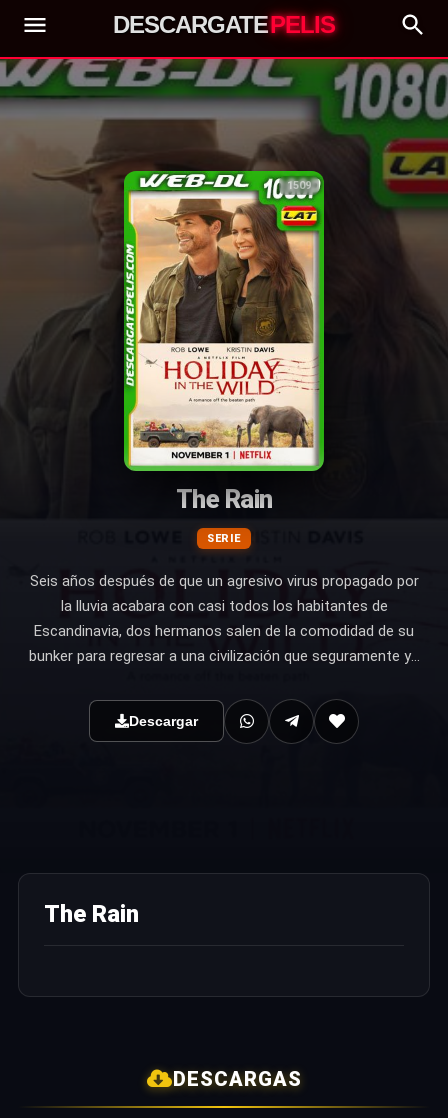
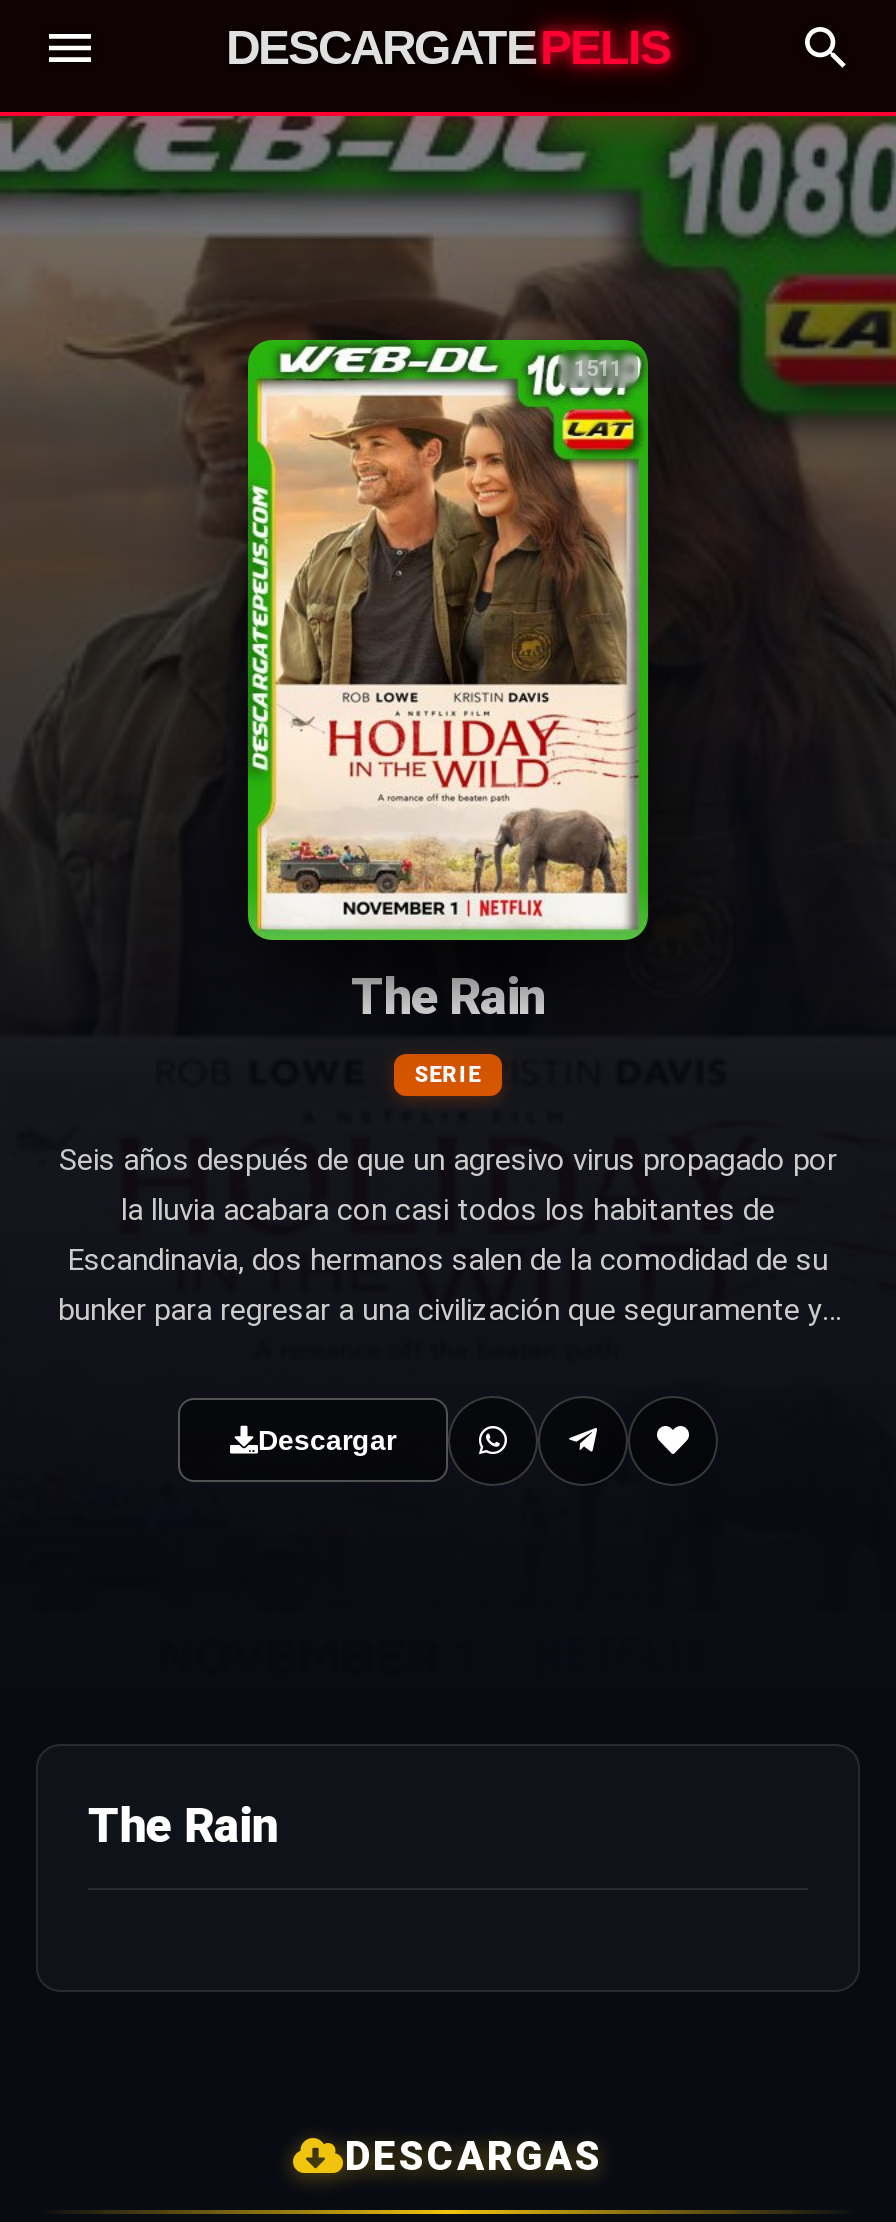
[287,179,311,192] 1509 -> [574,356,622,382] 1511

